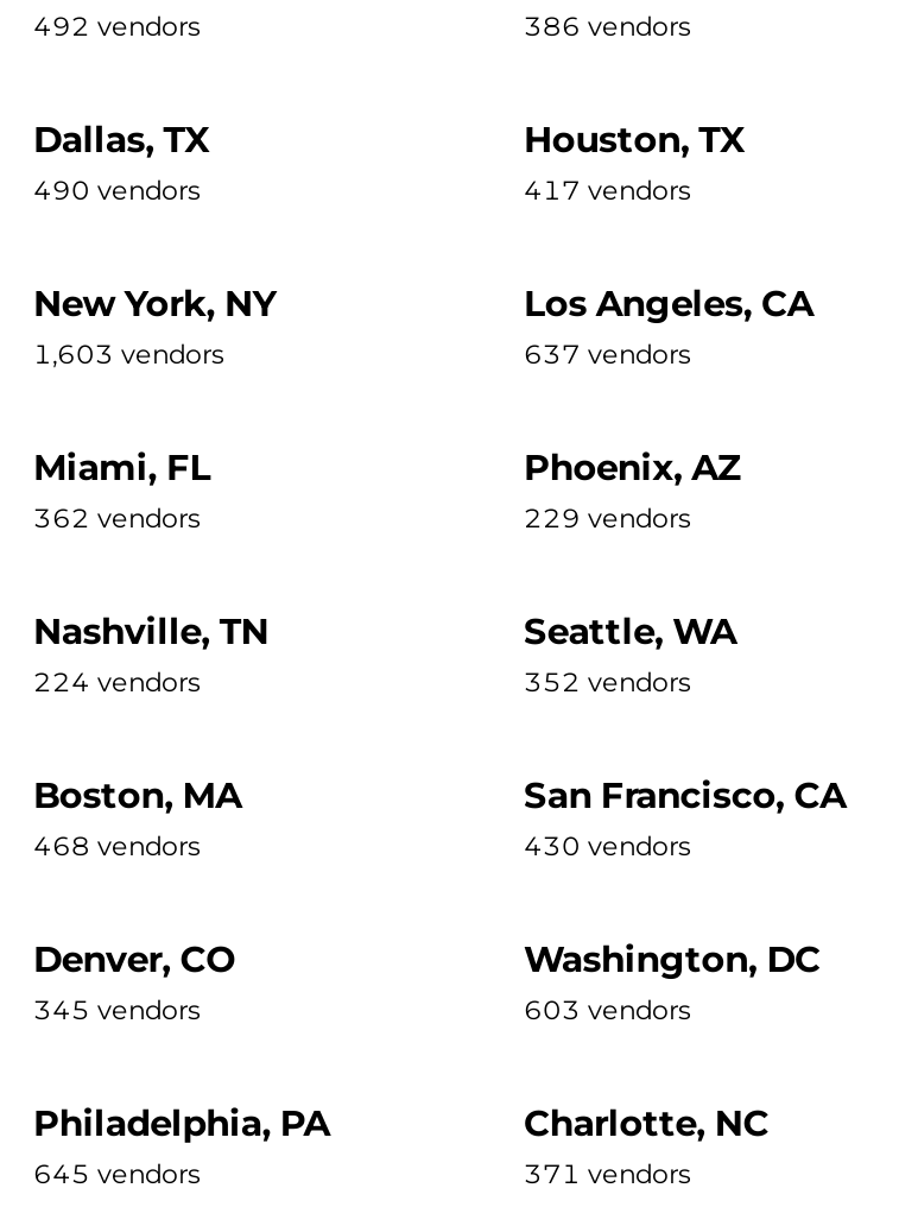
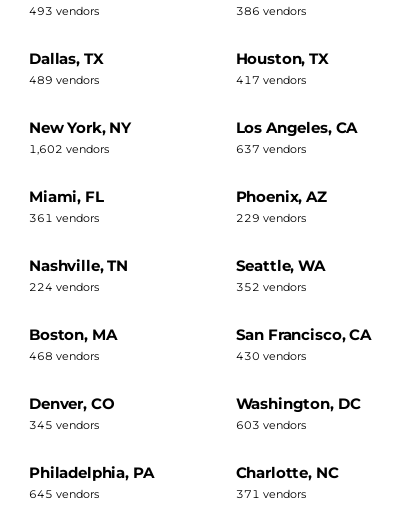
[33,10,200,43] 492 vendors -> [29,4,99,18] 493 vendors
[33,173,200,207] 490 vendors -> [29,73,99,87] 489 vendors
[33,337,223,371] 1,603 vendors -> [29,142,109,156] 1,602 vendors
[33,501,200,535] 362 vendors -> [29,211,99,225] 361 vendors

